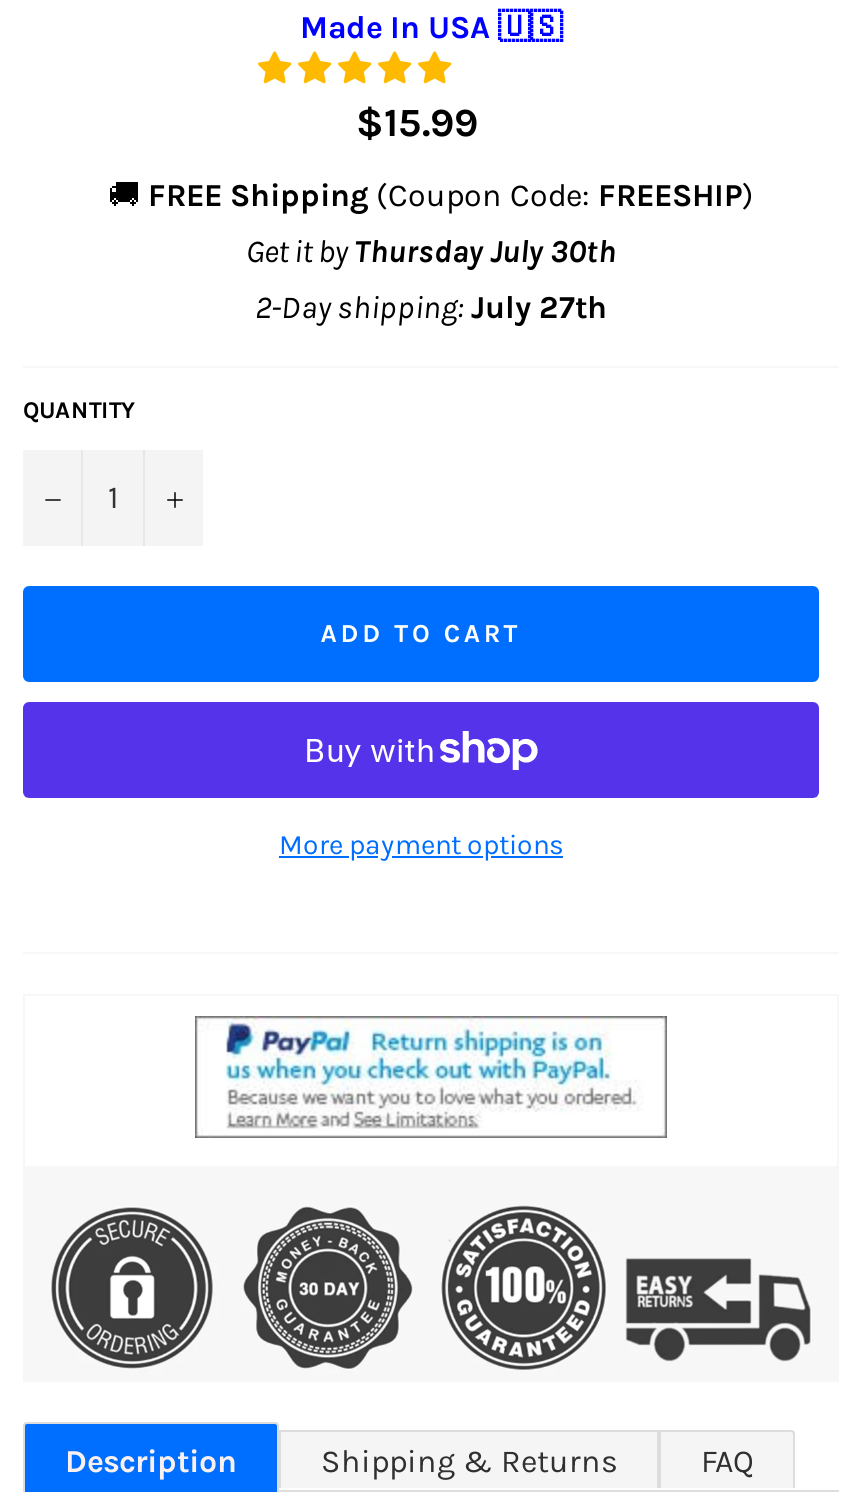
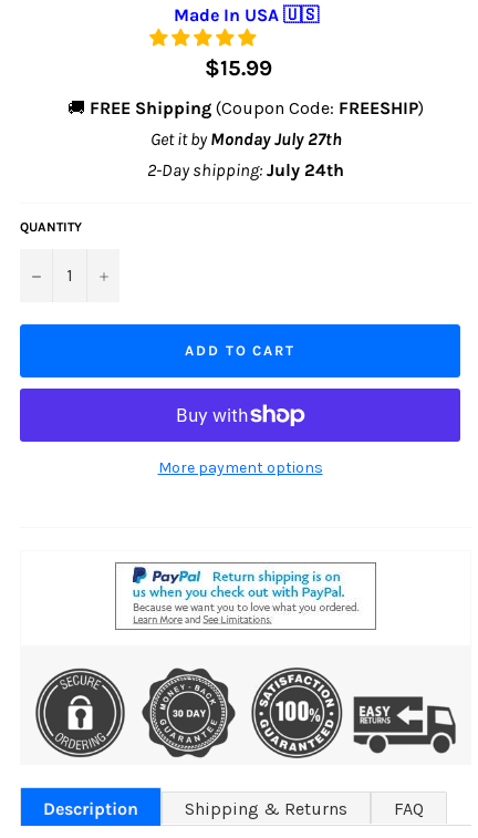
[246,231,616,269] Get it by Thursday July 30th -> [150,128,341,149] Get it by Monday July 27th
[255,287,607,325] 2-Day shipping: July 27th -> [147,159,344,180] 2-Day shipping: July 24th

